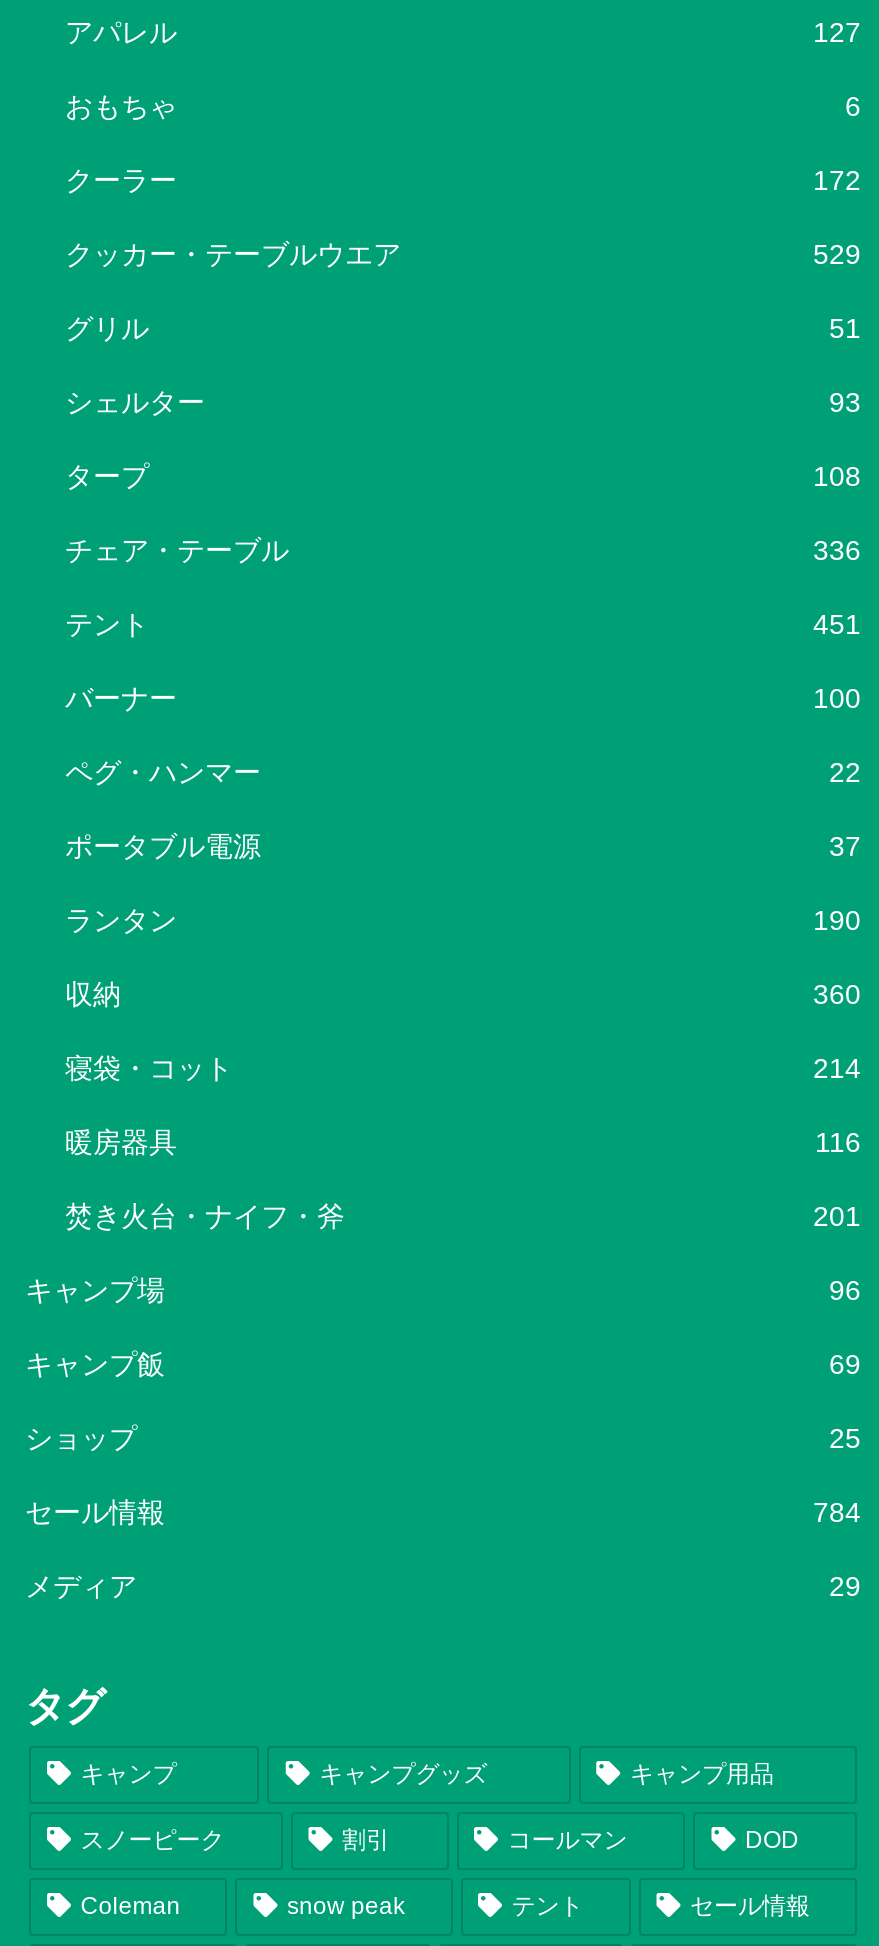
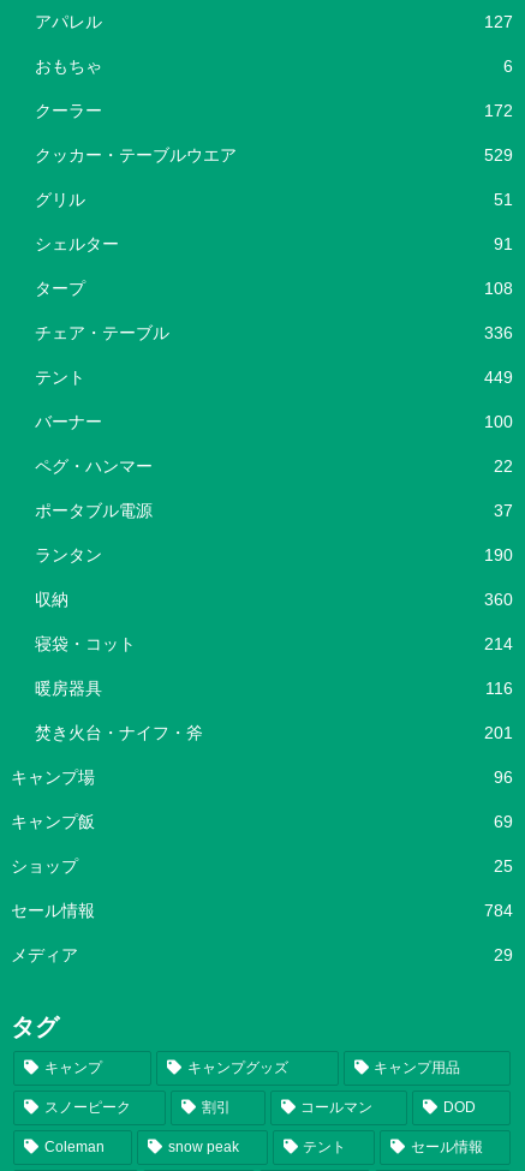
[829,386,861,418] 93 -> [494,234,513,254] 91
[813,608,861,640] 451 -> [484,368,513,387] 449

